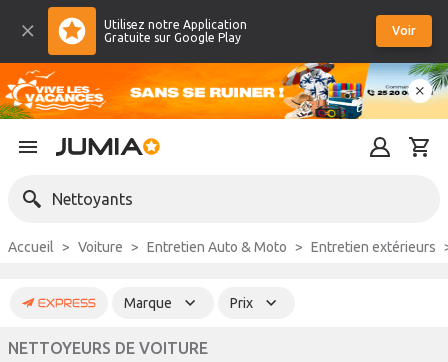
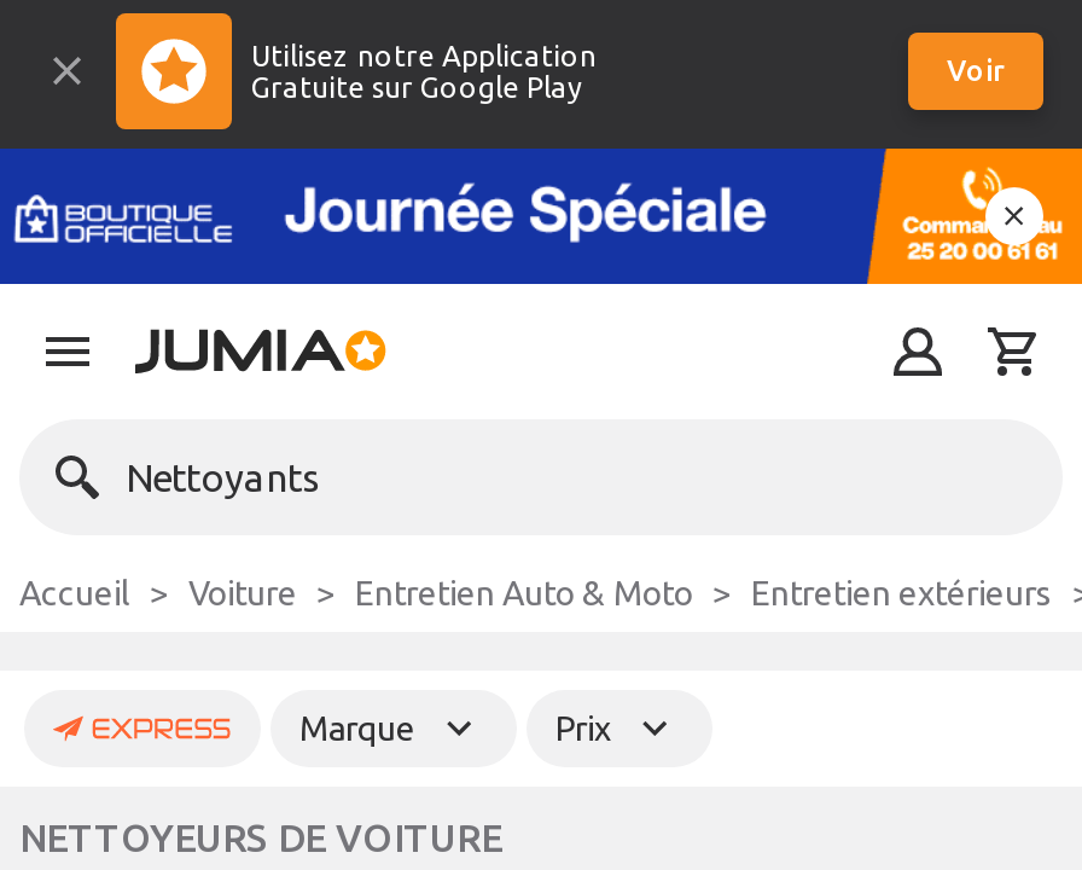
[3,62,445,120] [image] -> [7,146,1075,286] [image]

